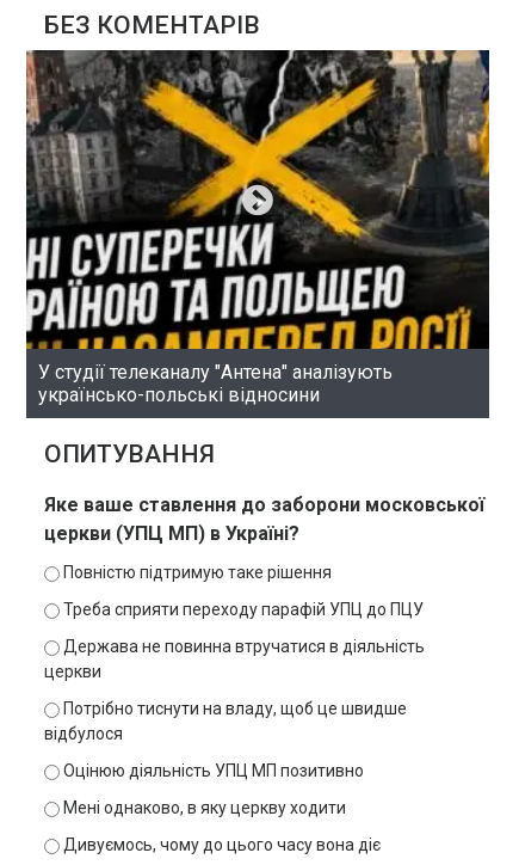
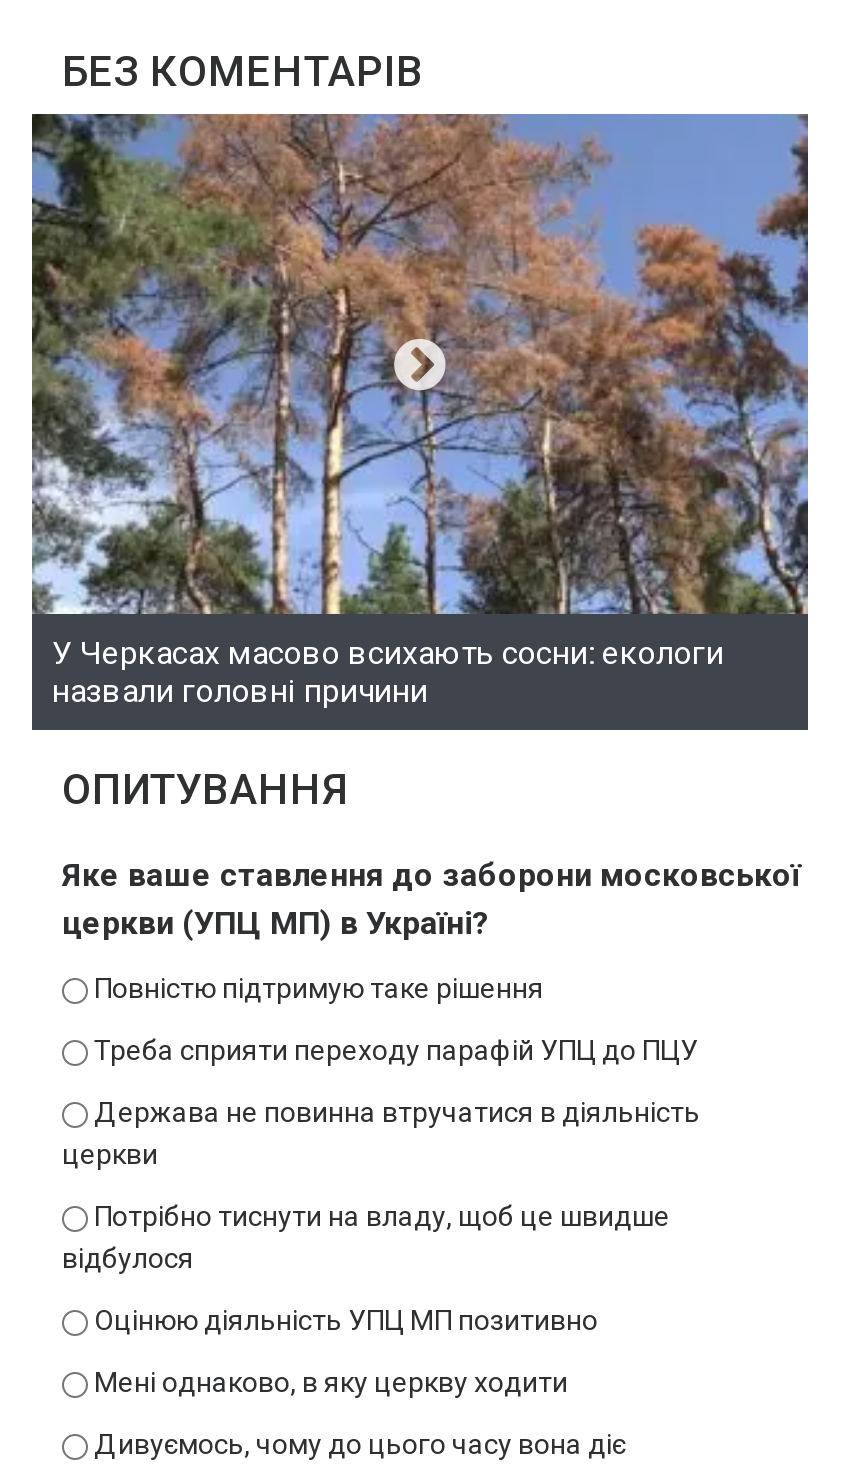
[25,49,490,407] [image] | У студії телеканалу "Антена" аналізують | українсько-польські відносини -> [30,112,810,711] [image] | У Черкасах масово всихають сосни: екологи | назвали головні причини

